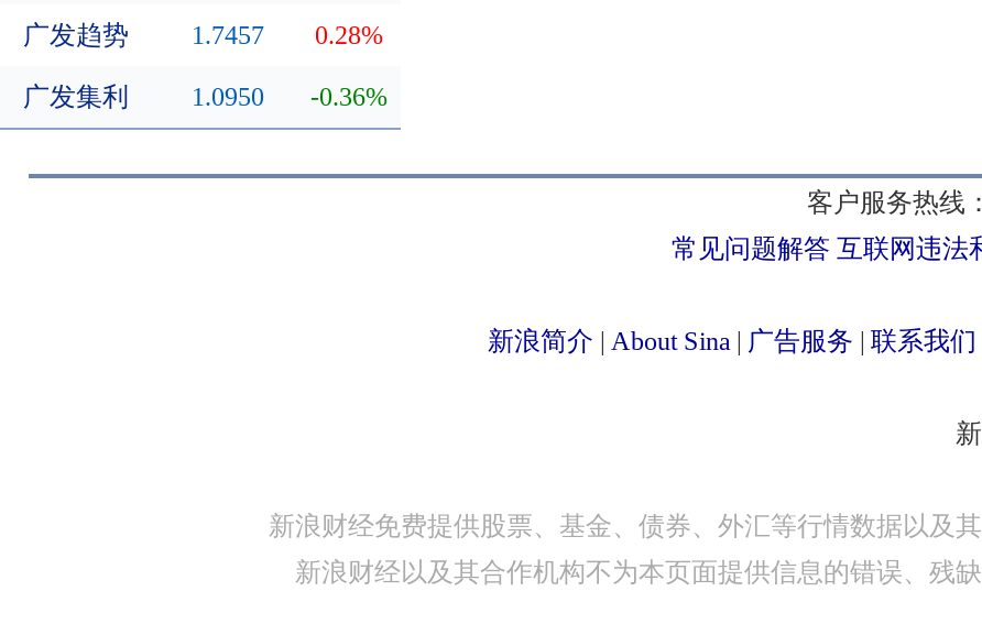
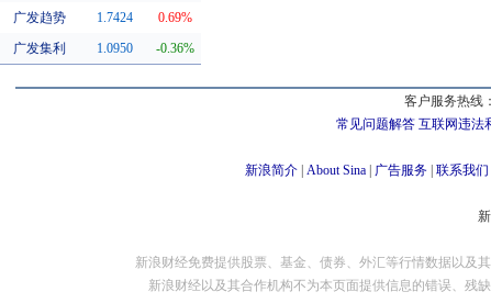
[192,20,264,51] 1.7457 -> [97,10,133,25] 1.7424
[315,20,383,51] 0.28% -> [158,10,192,25] 0.69%

